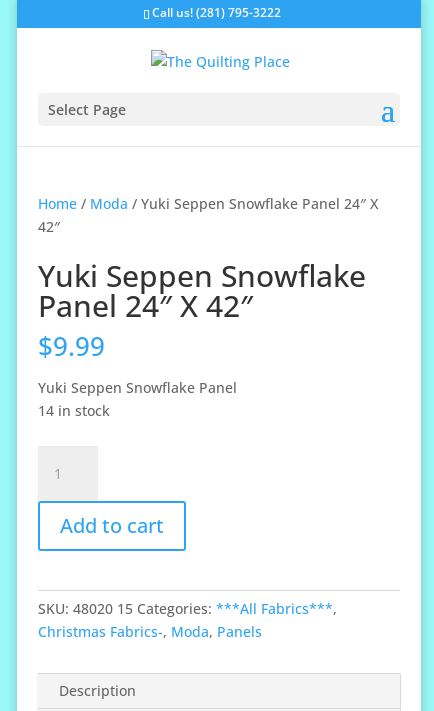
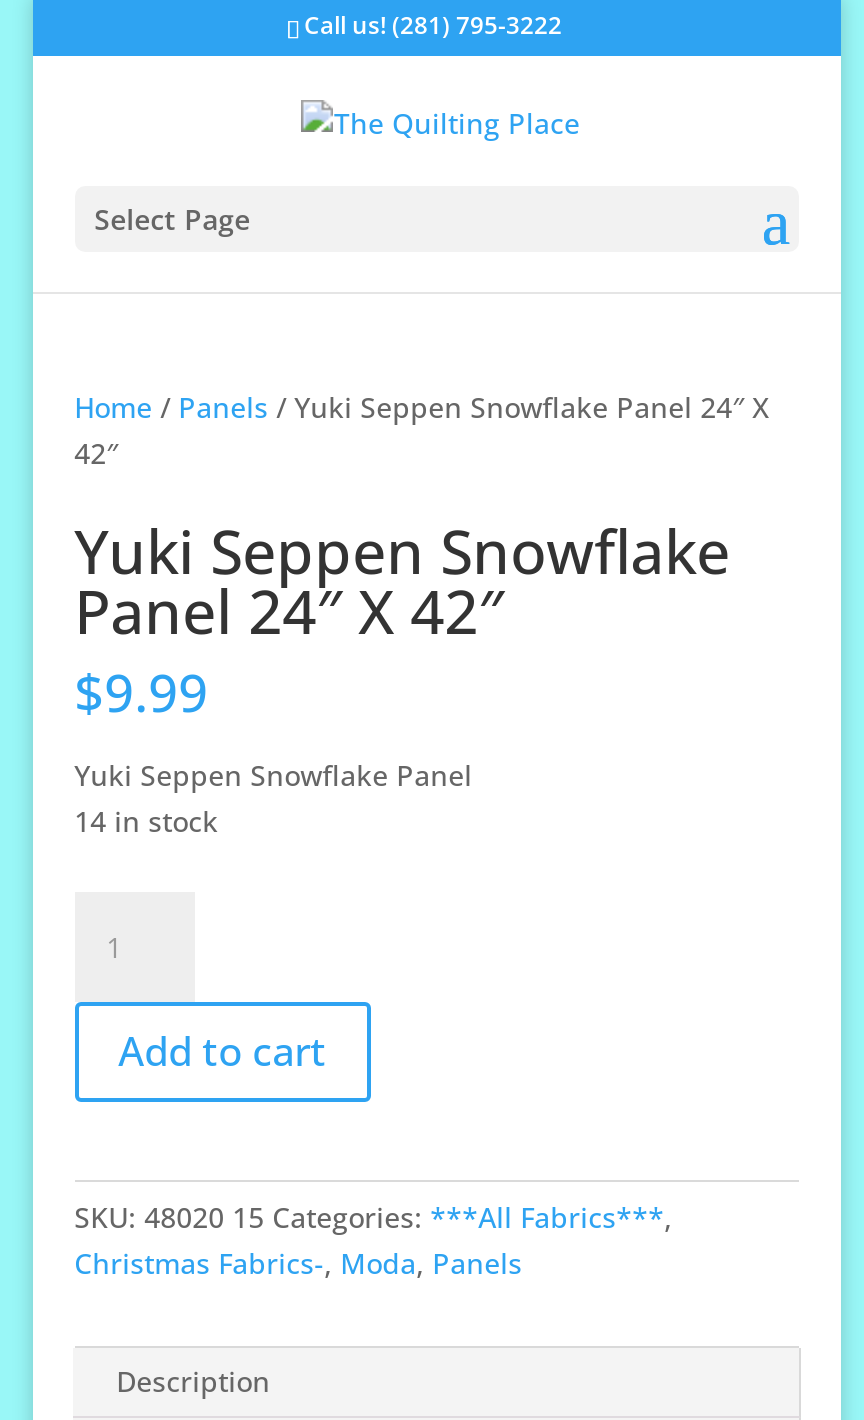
[38,194,378,213] Home / Moda / Yuki Seppen Snowflake Panel 24″ X -> [74,388,768,426] Home / Panels / Yuki Seppen Snowflake Panel 24″ X

